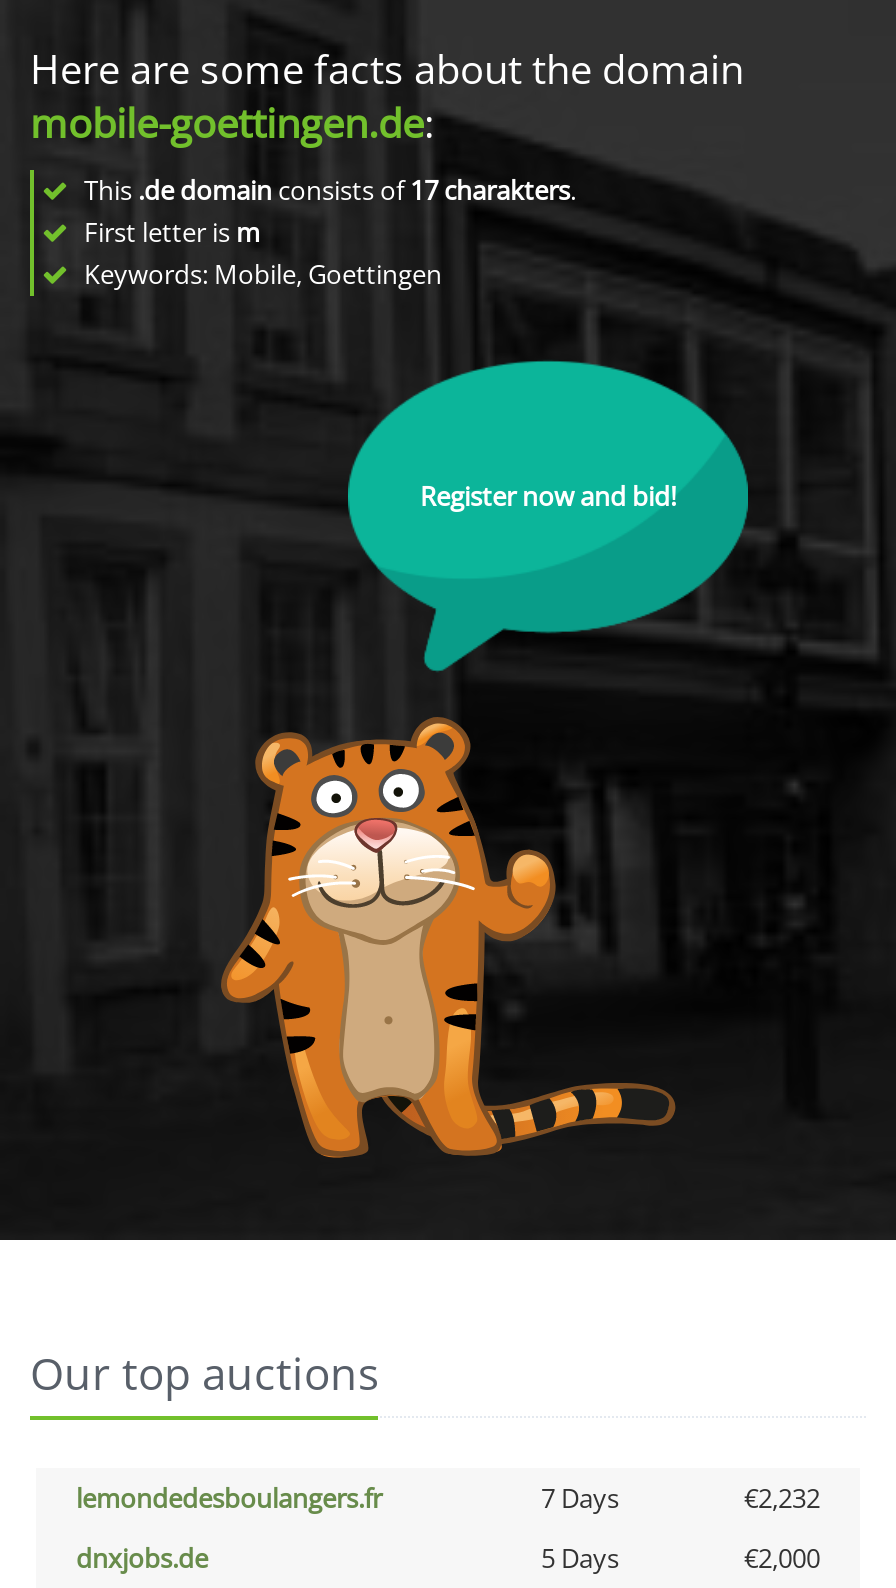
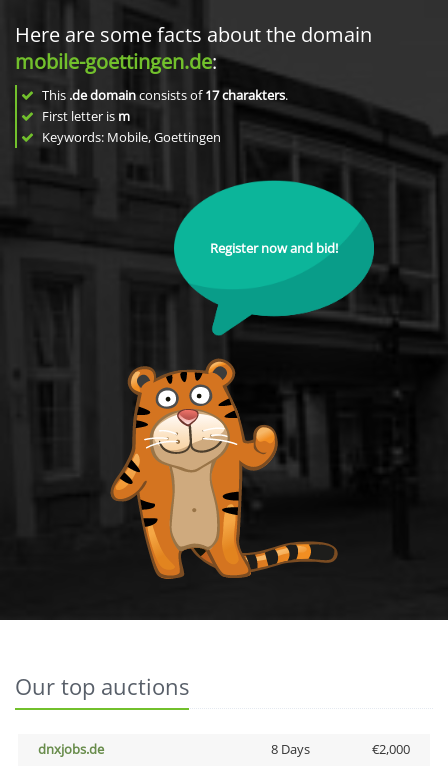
[76,1480,820,1516] lemondedesboulangers.fr | 7 Days | €2,232 -> none
[541,1540,619,1576] 5 Days -> [270,740,309,758] 8 Days

